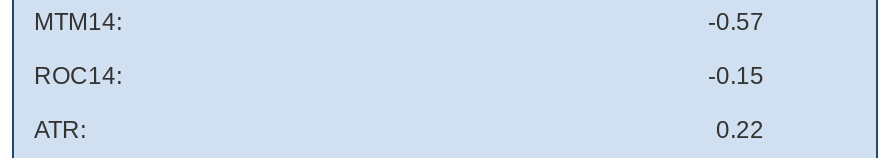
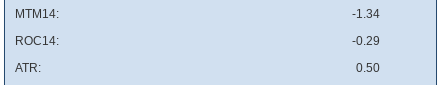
[708,8,764,36] -0.57 -> [352,7,380,21] -1.34
[708,62,764,90] -0.15 -> [352,34,380,48] -0.29
[716,116,764,144] 0.22 -> [356,61,380,75] 0.50

